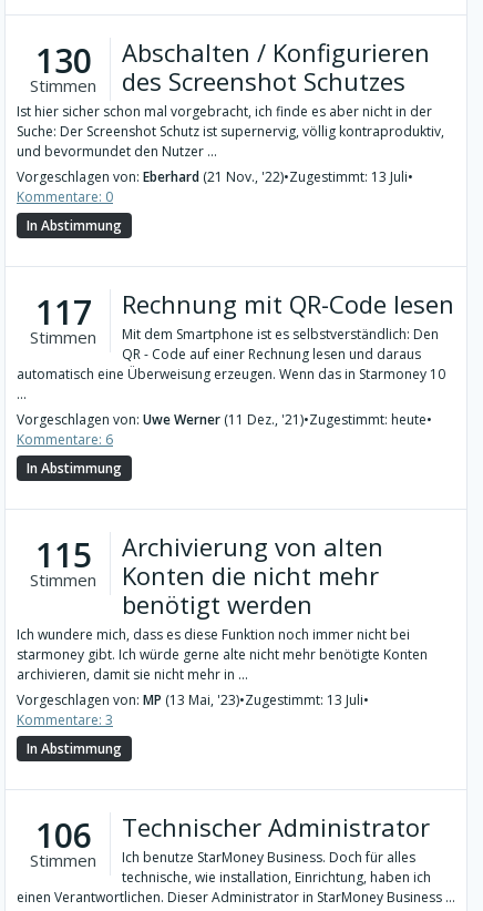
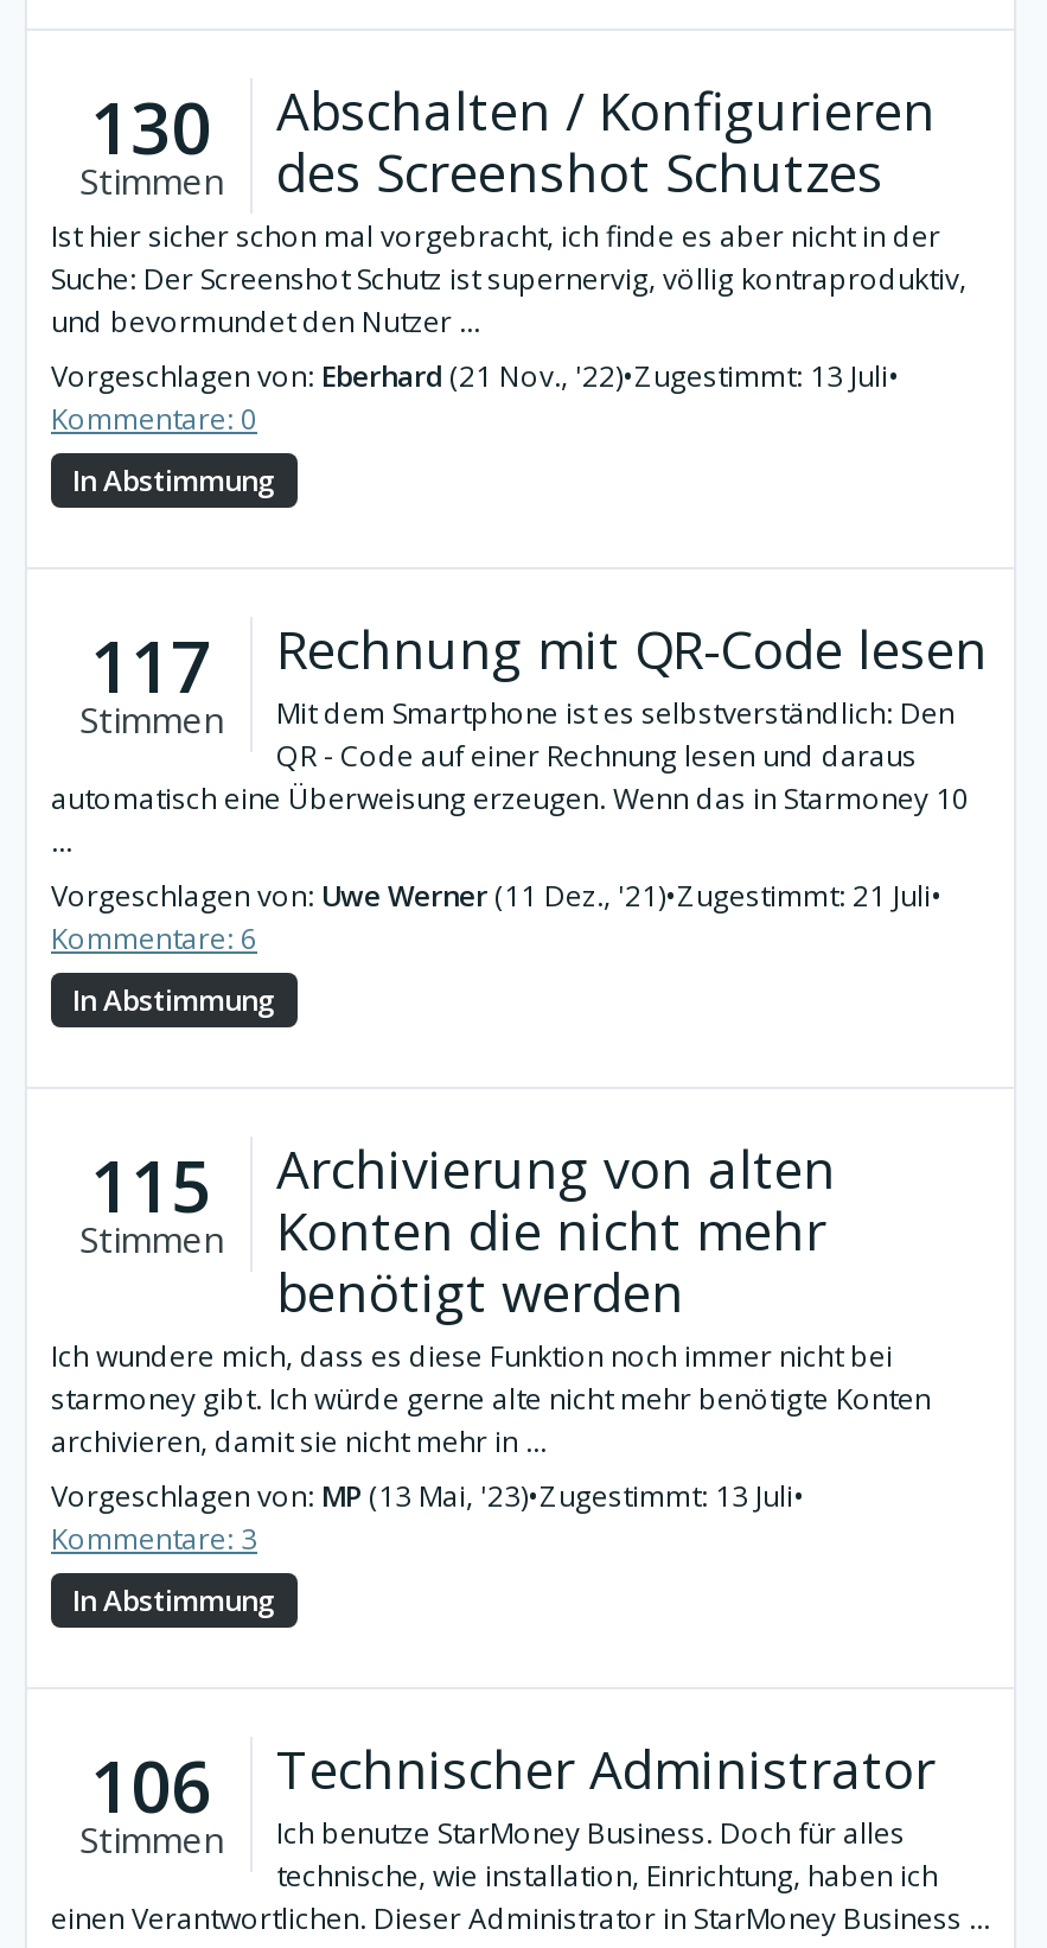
[17,410,432,429] Vorgeschlagen von: Uwe Werner (11 Dez., '21) •Zugestimmt: heute• -> [51,876,943,916] Vorgeschlagen von: Uwe Werner (11 Dez., '21) •Zugestimmt: 21 Juli•

